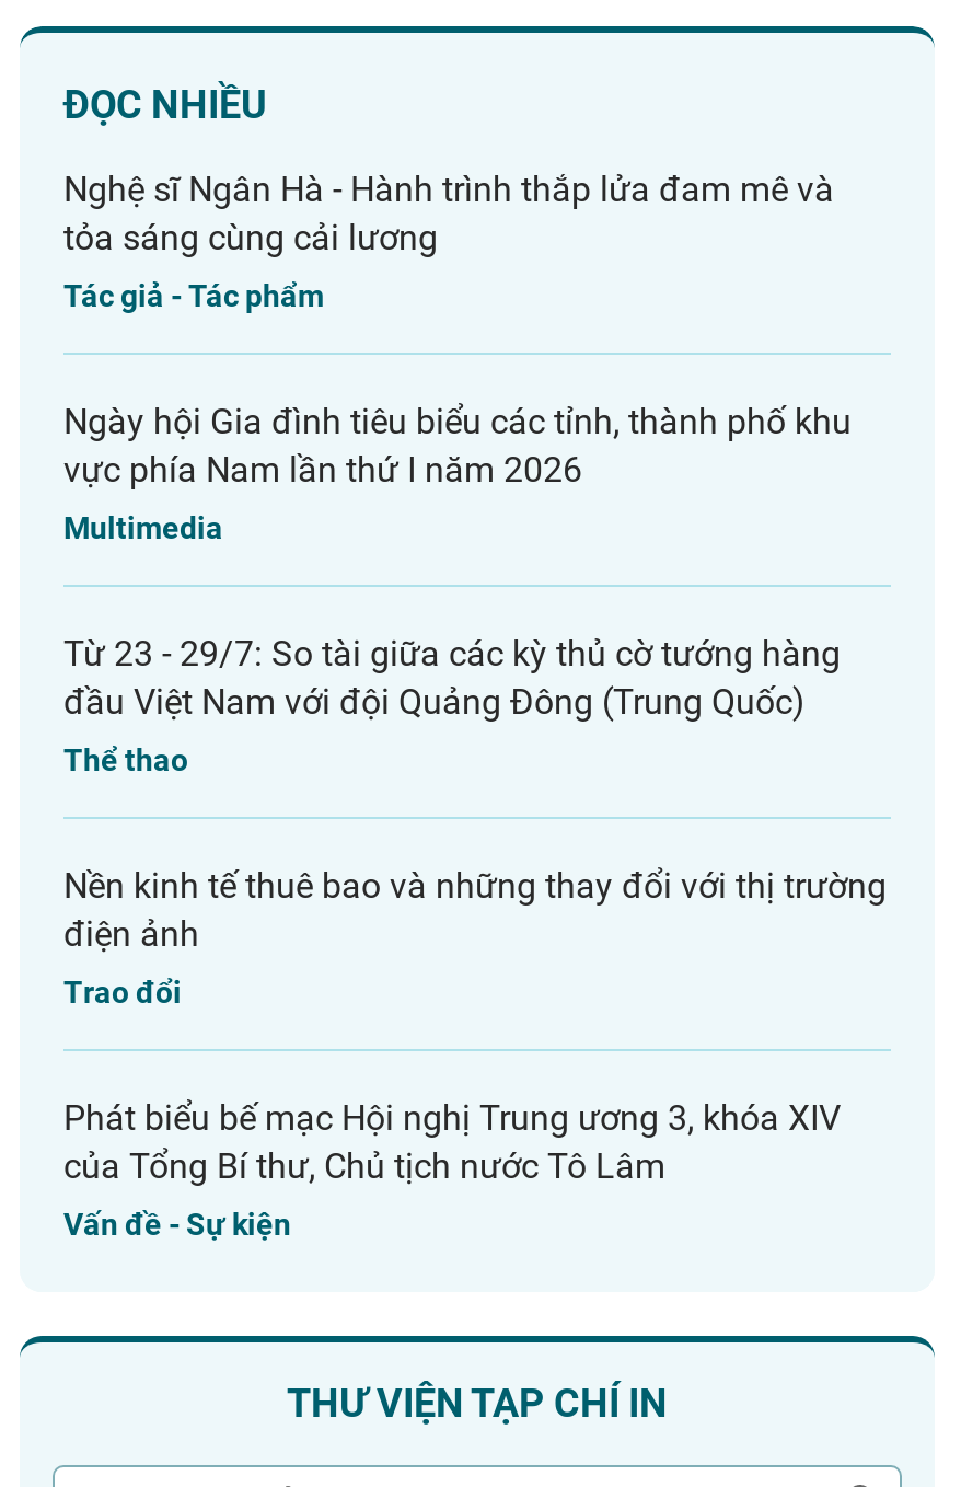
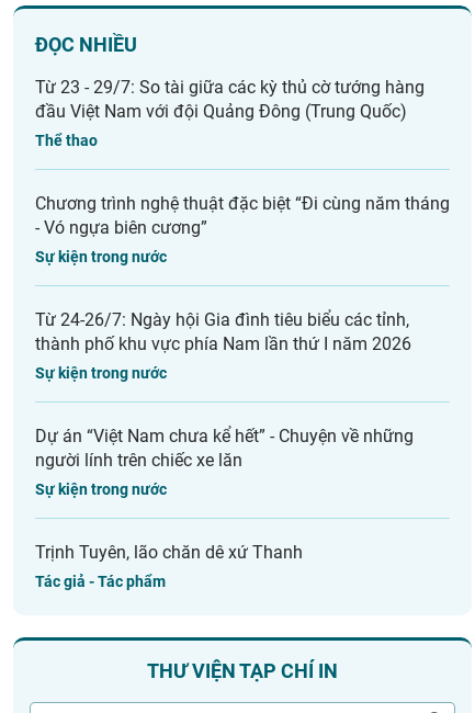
[63,169,852,545] Nghệ sĩ Ngân Hà - Hành trình thắp lửa đam mê và | tỏa sáng cùng cải lương | Ngày hội Gia đình tiêu biểu các tỉnh, thành phố khu | vực phía Nam lần thứ I năm 2026 | Multimedia -> none
moved [63,278,324,313] -> [35,573,166,590]: Tác giả - Tác phẩm
moved [63,633,841,777] -> [35,77,425,149]: Từ 23 - 29/7: So tài giữa các kỳ thủ cờ tướng hàng | đầu Việt Nam với đội Quảng Đông (Trung Quốc) | Thể thao
[63,865,887,1242] Nền kinh tế thuê bao và những thay đổi với thị trường | điện ảnh | Trao đổi | Phát biểu bế mạc Hội nghị Trung ương 3, khóa XIV | của Tổng Bí thư, Chủ tịch nước Tô Lâm | Vấn đề - Sự kiện -> [35,193,450,563] Chương trình nghệ thuật đặc biệt “Đi cùng năm tháng | - Vó ngựa biên cương” | Sự kiện trong nước | Từ 24-26/7: Ngày hội Gia đình tiêu biểu các tỉnh, | thành phố khu vực phía Nam lần thứ I năm 2026 | Sự kiện trong nước | Dự án “Việt Nam chưa kể hết” - Chuyện về những | người lính trên chiếc xe lăn | Sự kiện trong nước | Trịnh Tuyên, lão chăn dê xứ Thanh

